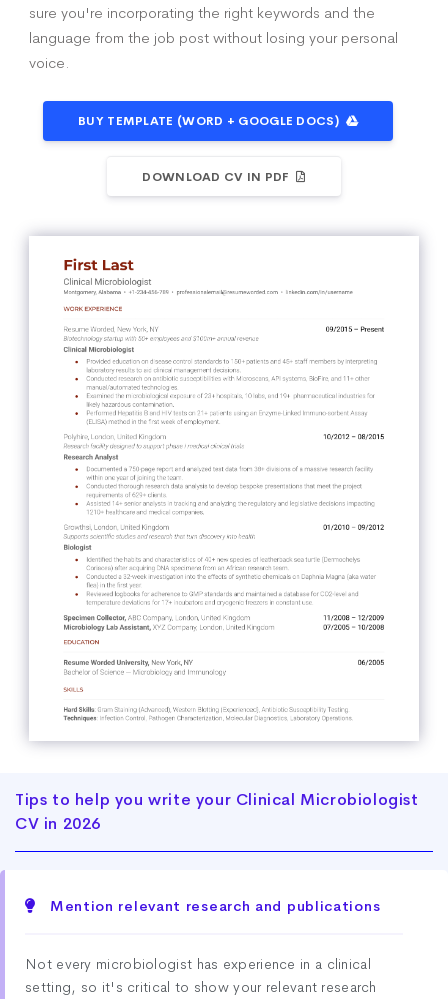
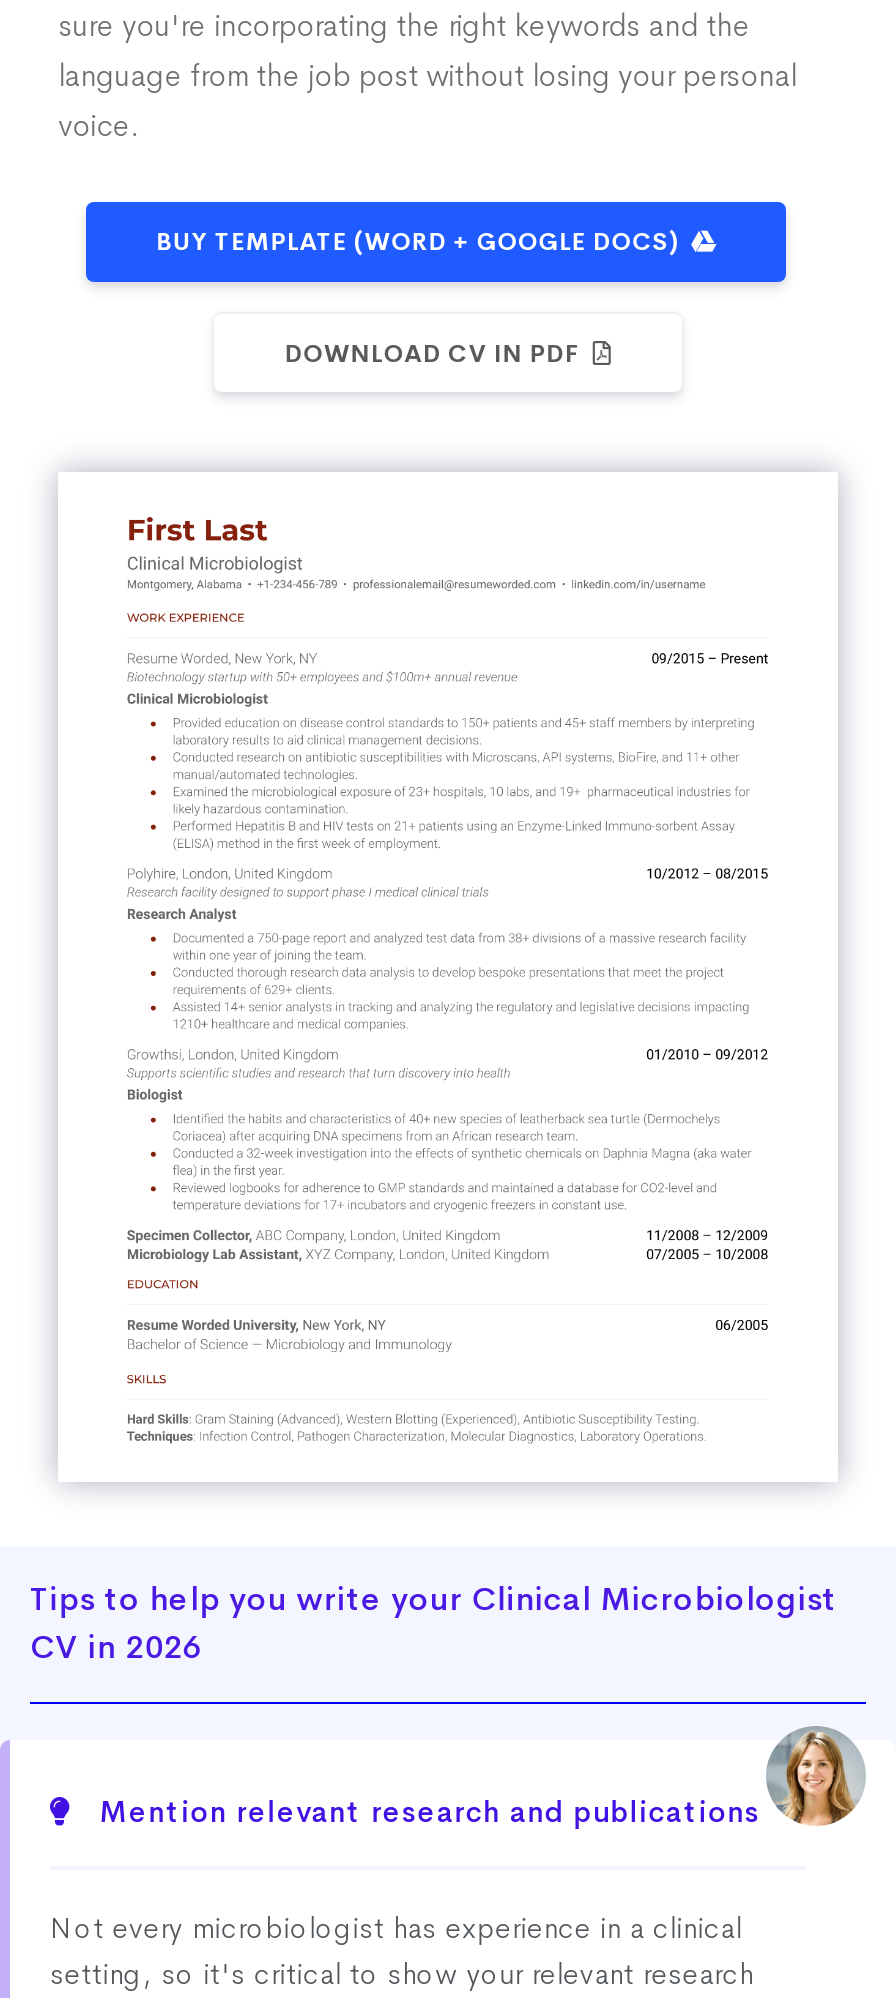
none -> [766,1726,866,1828] [image]

